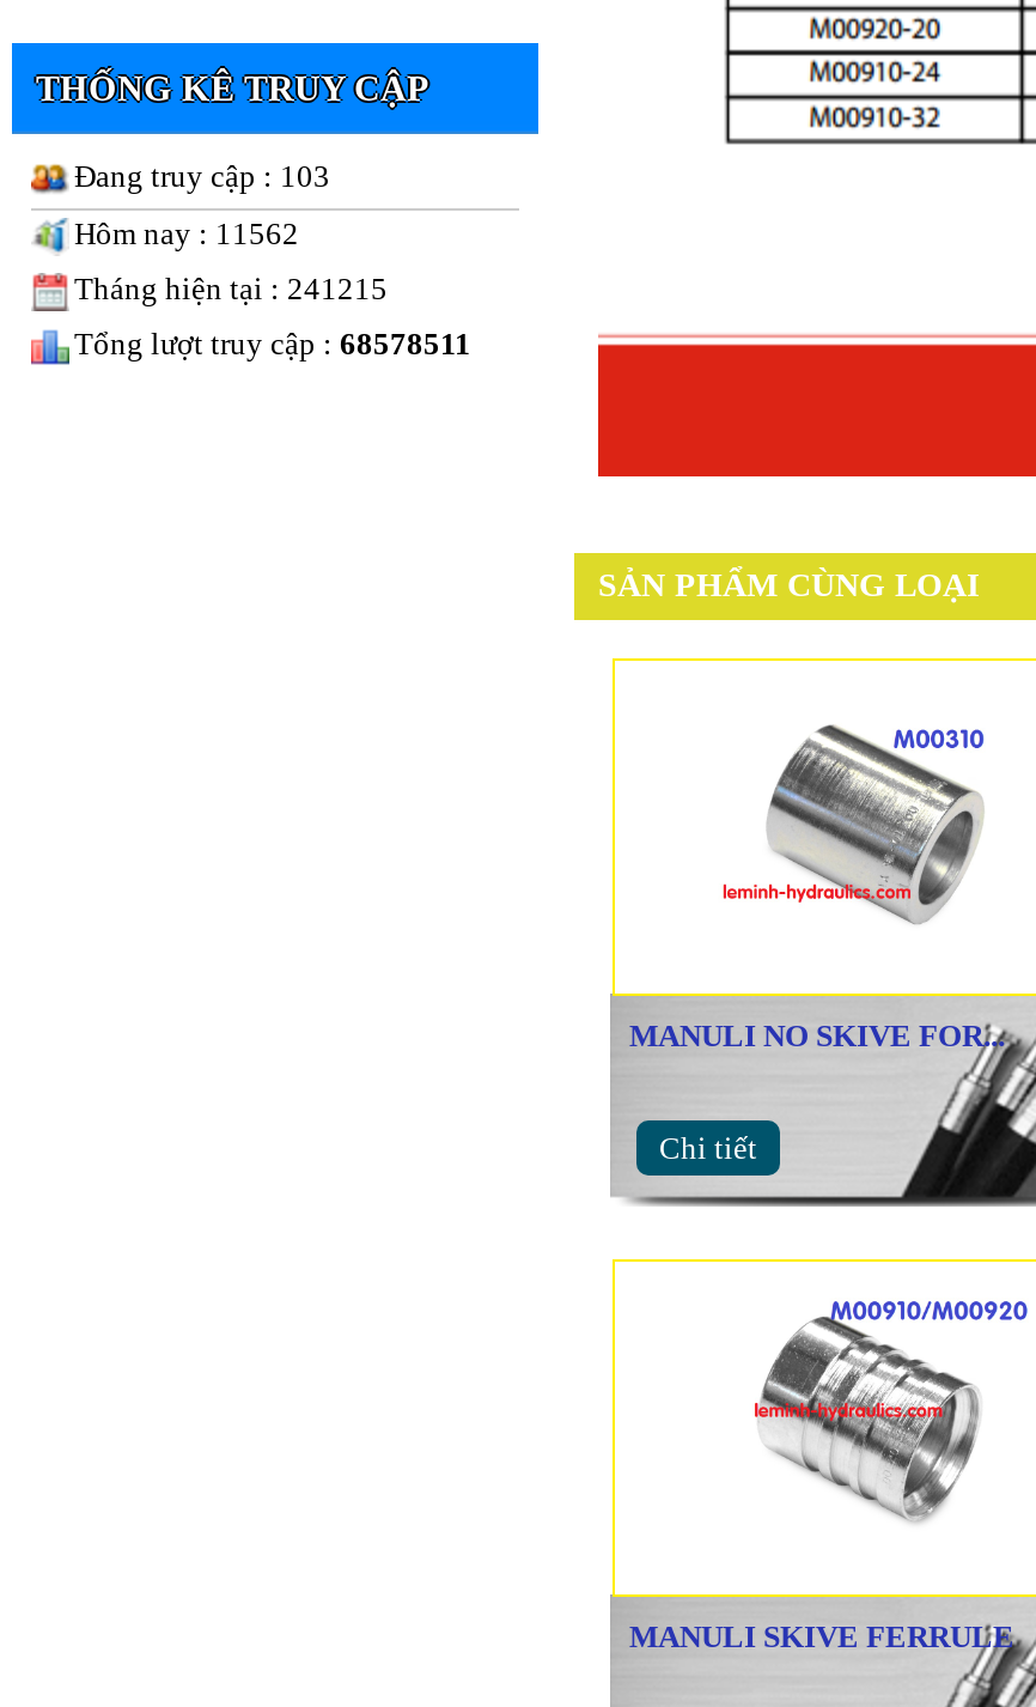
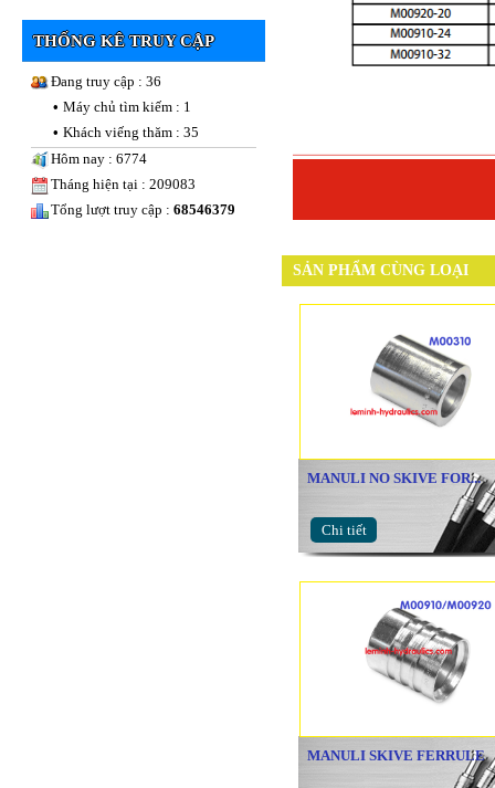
[74,158,471,362] Đang truy cập : 103 | Hôm nay : 11562 | Tháng hiện tại : 241215 | Tổng lượt truy cập : 68578511 -> [51,73,235,218] Đang truy cập : 36 | • Máy chủ tìm kiếm : 1 | • Khách viếng thăm : 35 | Hôm nay : 6774 | Tháng hiện tại : 209083 | Tổng lượt truy cập : 68546379

